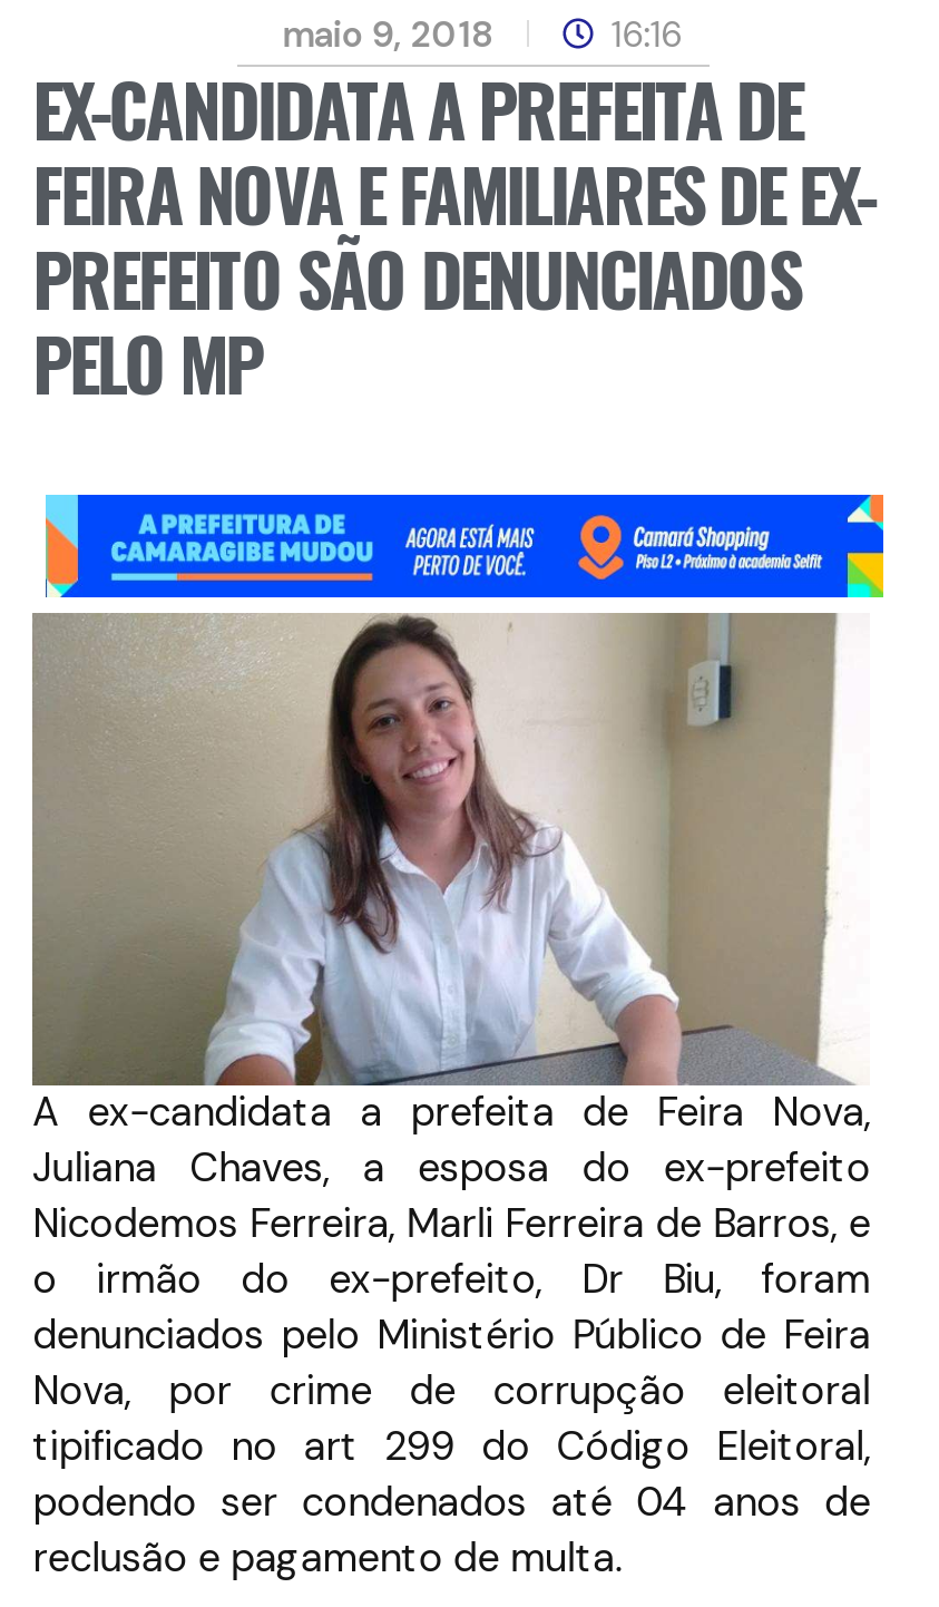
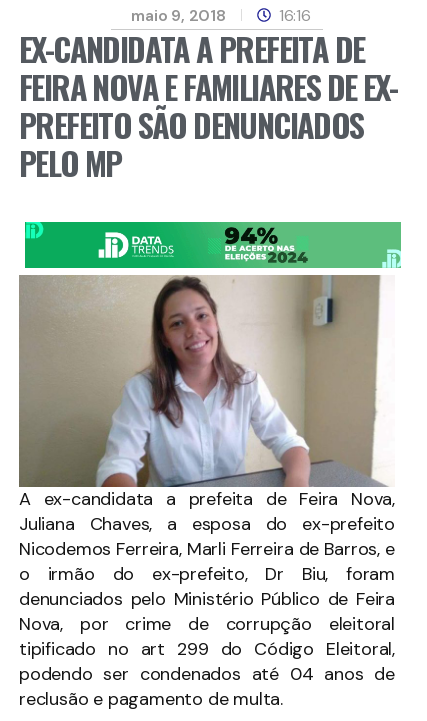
[43,493,886,600] [image] -> [24,221,402,269] [image]

